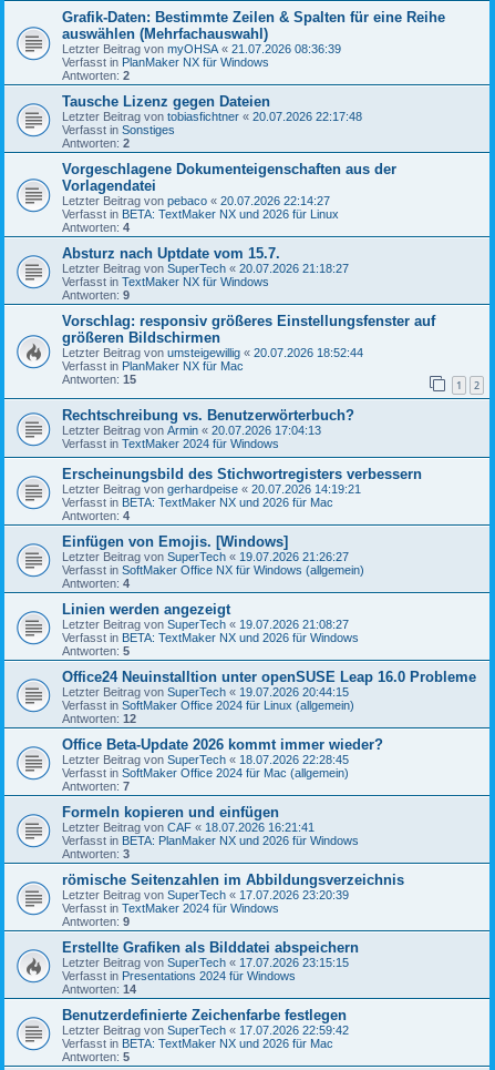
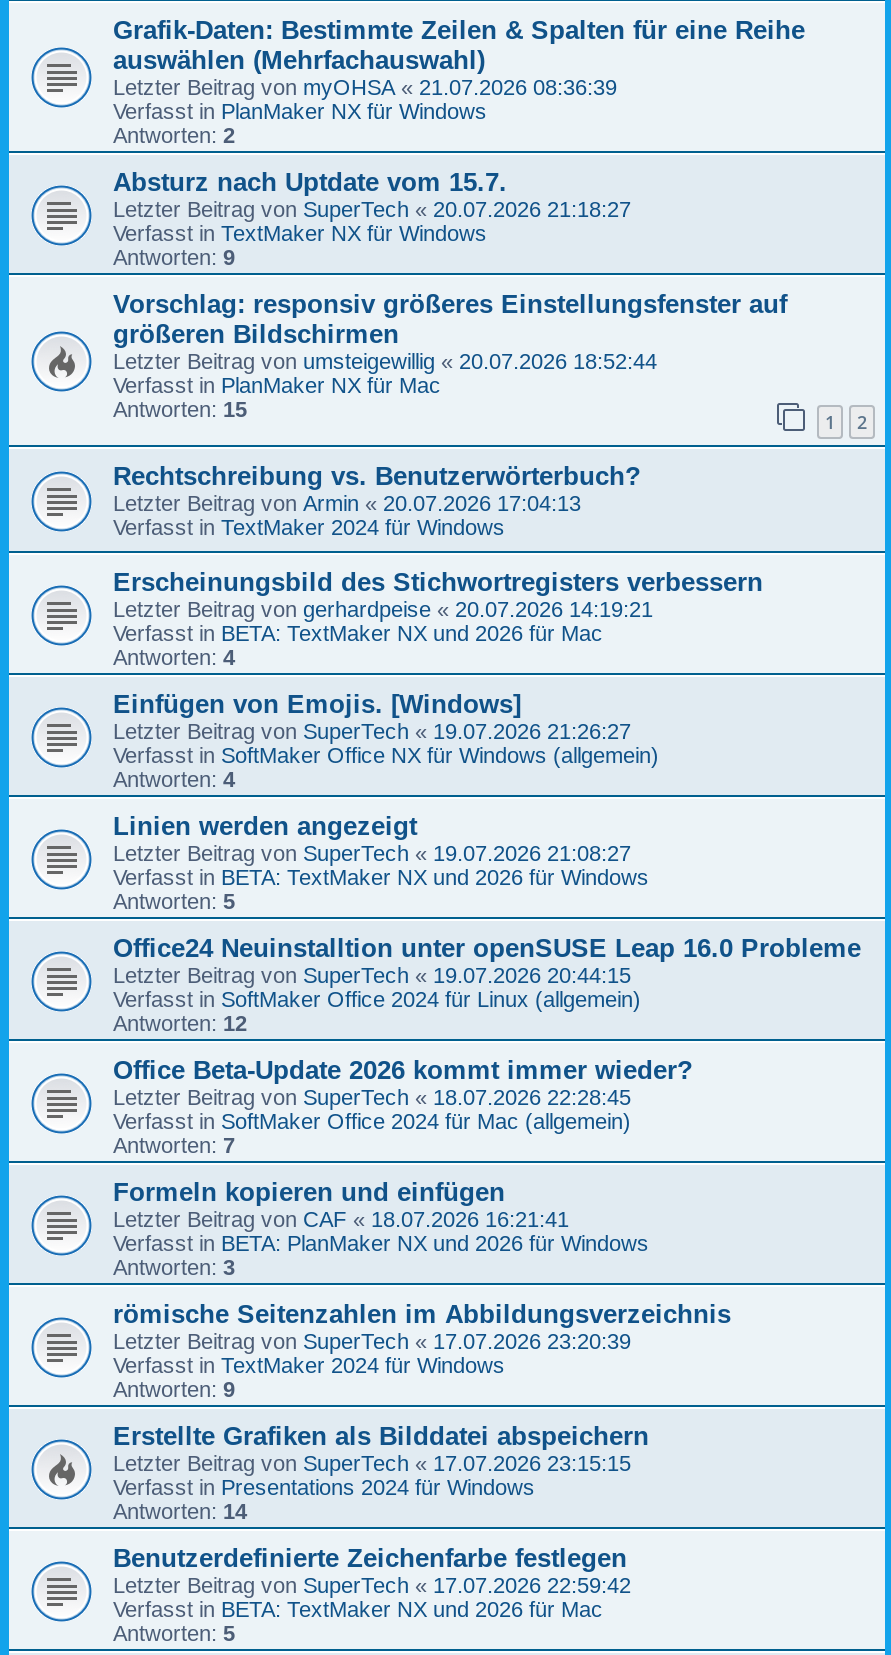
[62,93,396,233] Tausche Lizenz gegen Dateien | Letzter Beitrag von tobiasfichtner «20.07.2026 22:17:48 | Verfasst in Sonstiges | Antworten: 2 | Vorgeschlagene Dokumenteigenschaften aus der | Vorlagendatei | Letzter Beitrag von pebaco «20.07.2026 22:14:27 | Verfasst in BETA: TextMaker NX und 2026 für Linux | Antworten: 4 -> none

